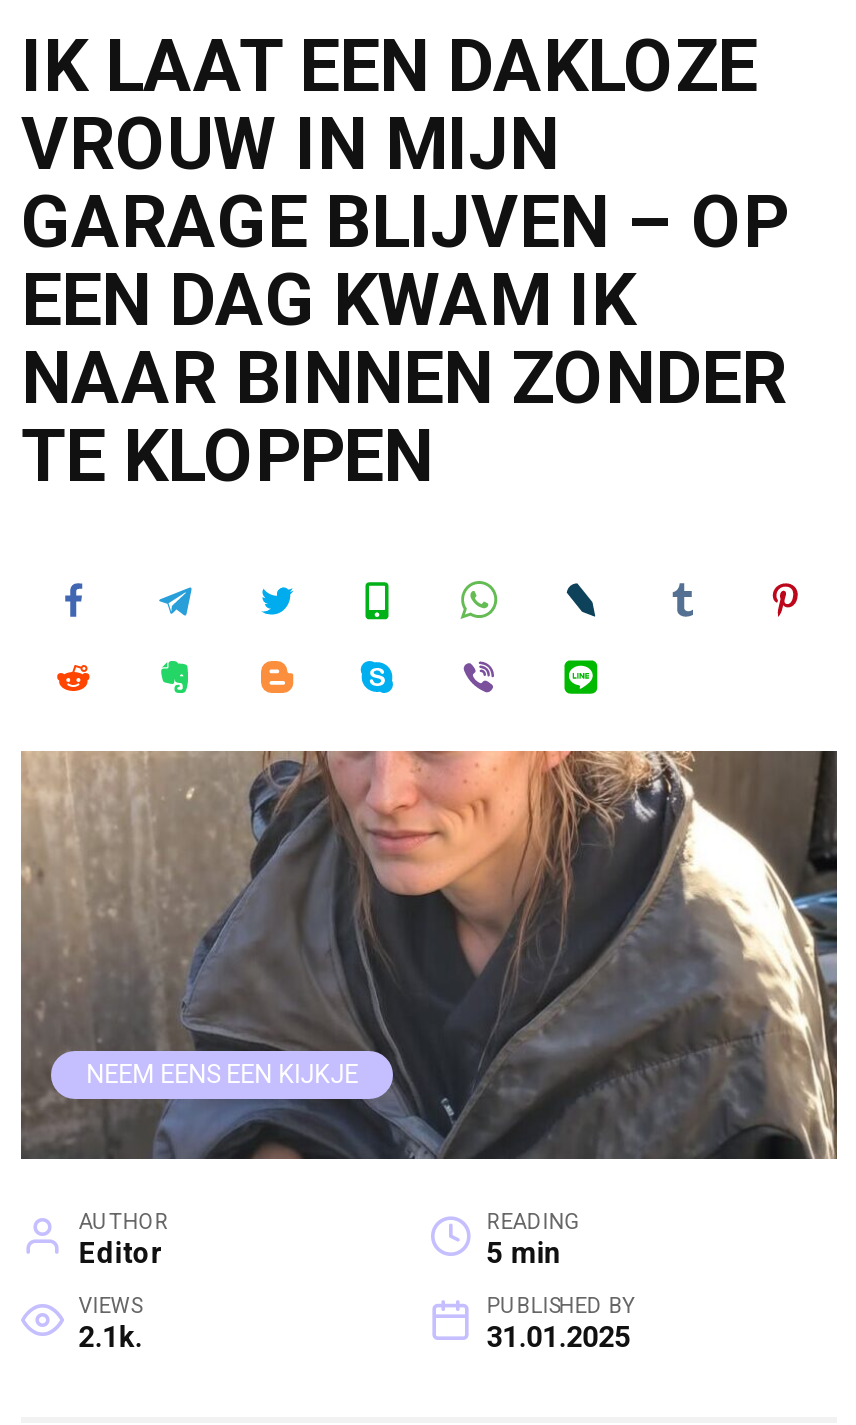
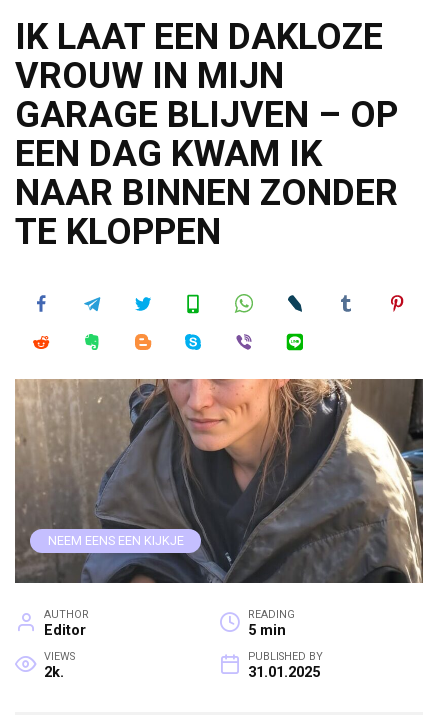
[79,1321,143,1355] 2.1k. -> [44,664,64,681] 2k.

